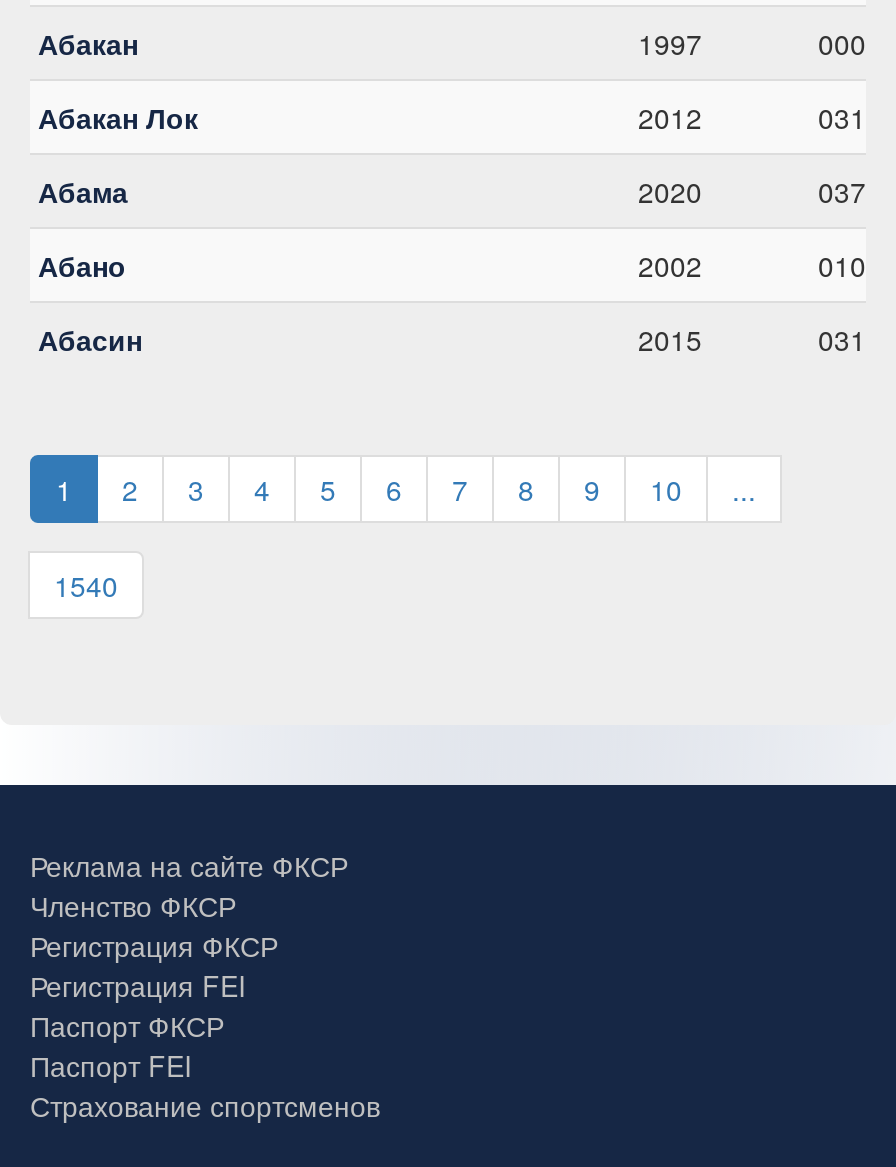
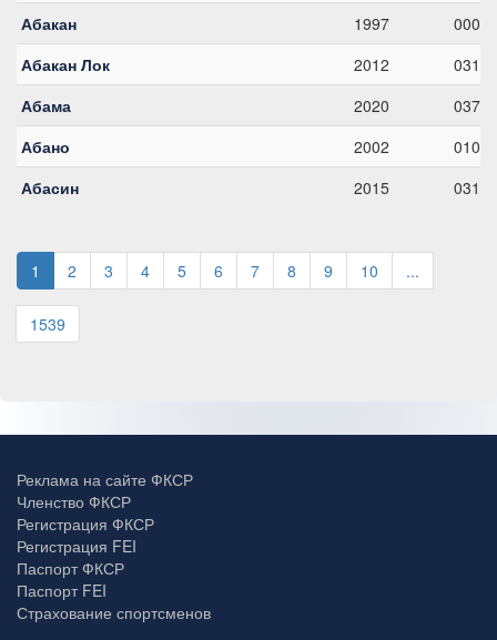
[54,565,118,605] 1540 -> [30,313,65,335] 1539

